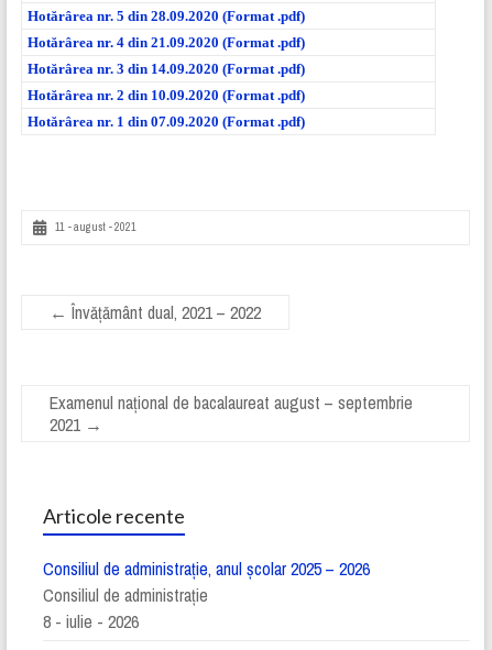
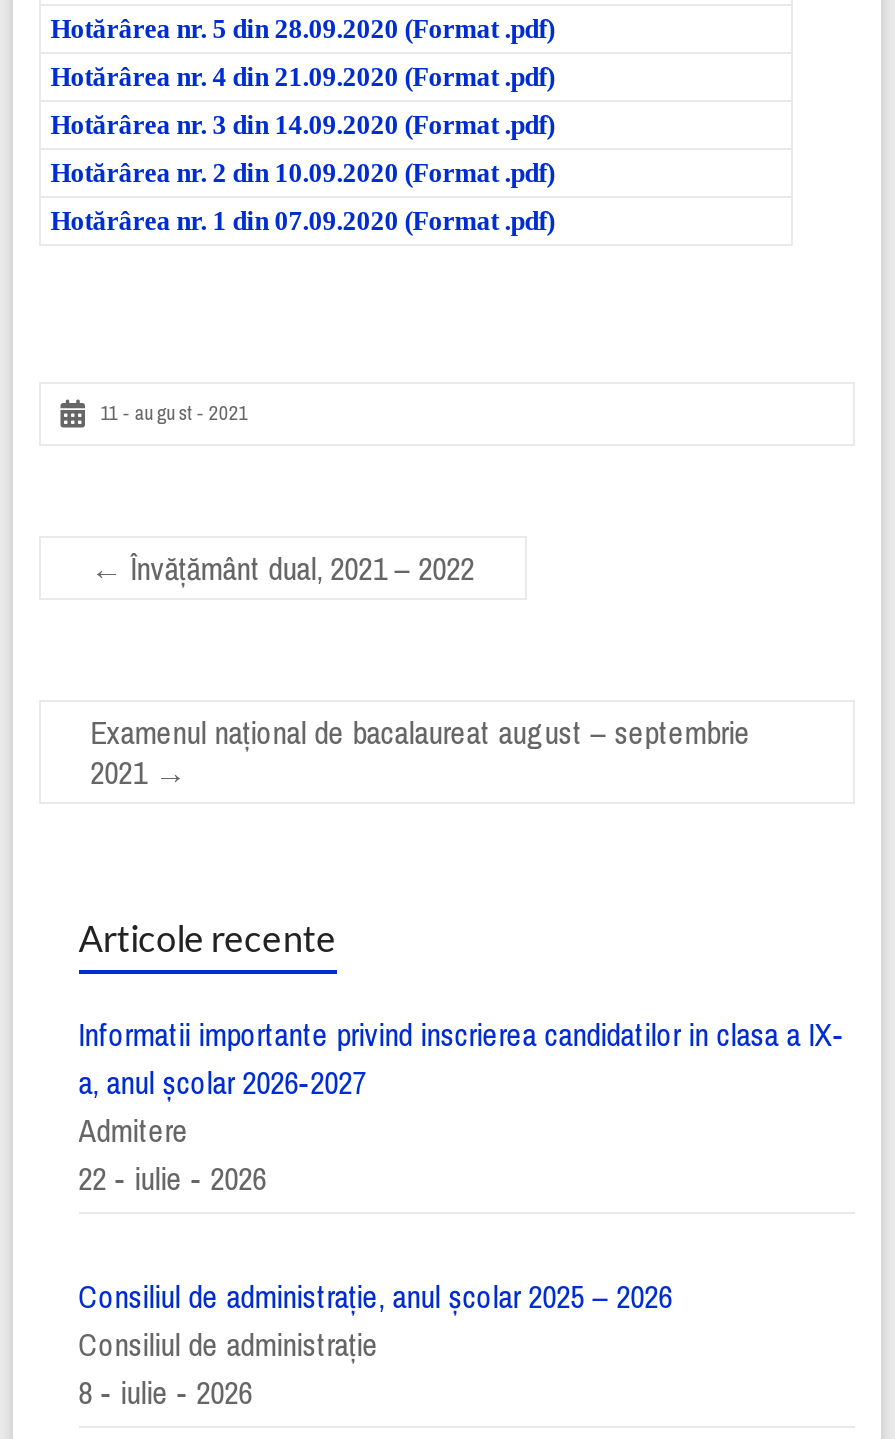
none -> [79,1012,845,1200] Informatii importante privind inscrierea candidatilor in clasa a IX- | a, anul școlar 2026-2027 | Admitere | 22 - iulie - 2026

